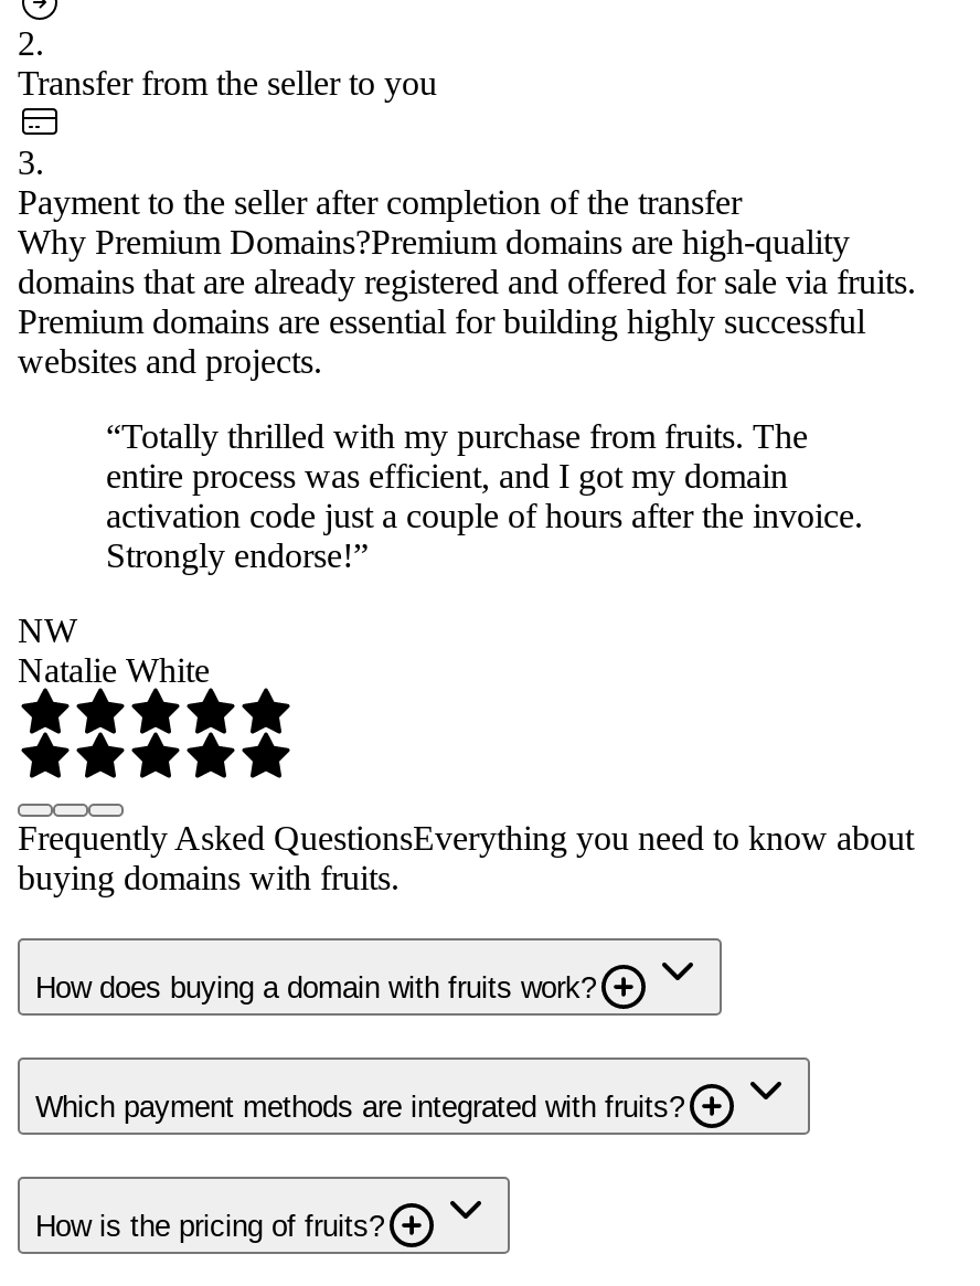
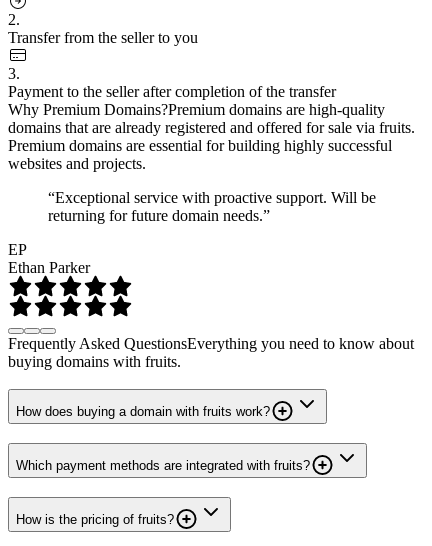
[106,416,863,573] “Totally thrilled with my purchase from fruits. The | entire process was efficient, and I got my domain | activation code just a couple of hours after the invoice. | Strongly endorse!” -> [48,189,376,224] “Exceptional service with proactive support. Will be | returning for future domain needs.”
[18,611,210,688] NW | Natalie White -> [8,241,90,276] EP | Ethan Parker

